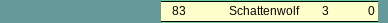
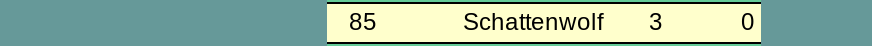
[172,4,186,18] 83 -> [349,8,377,36] 85

